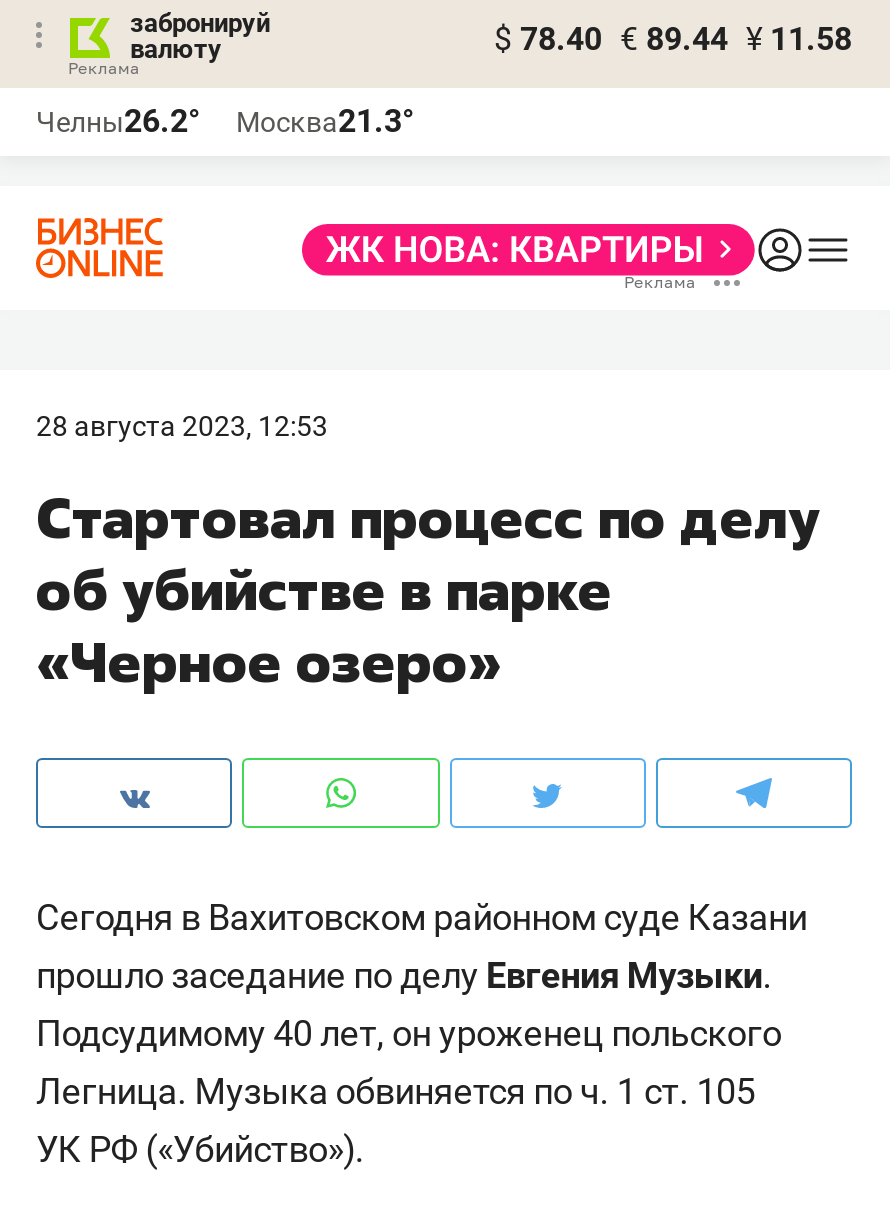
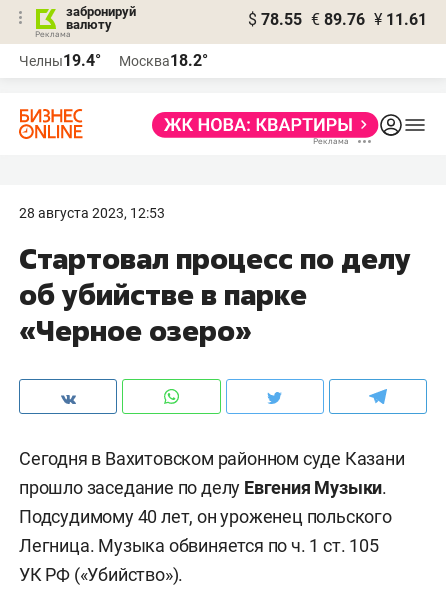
[494,20,852,58] $ 78.40 € 89.44 ¥ 11.58 -> [248,10,427,29] $ 78.55 € 89.76 ¥ 11.61
[36,102,200,140] Челны26.2° -> [19,51,101,70] Челны19.4°
[236,102,414,140] Москва21.3° -> [119,51,208,70] Москва18.2°

